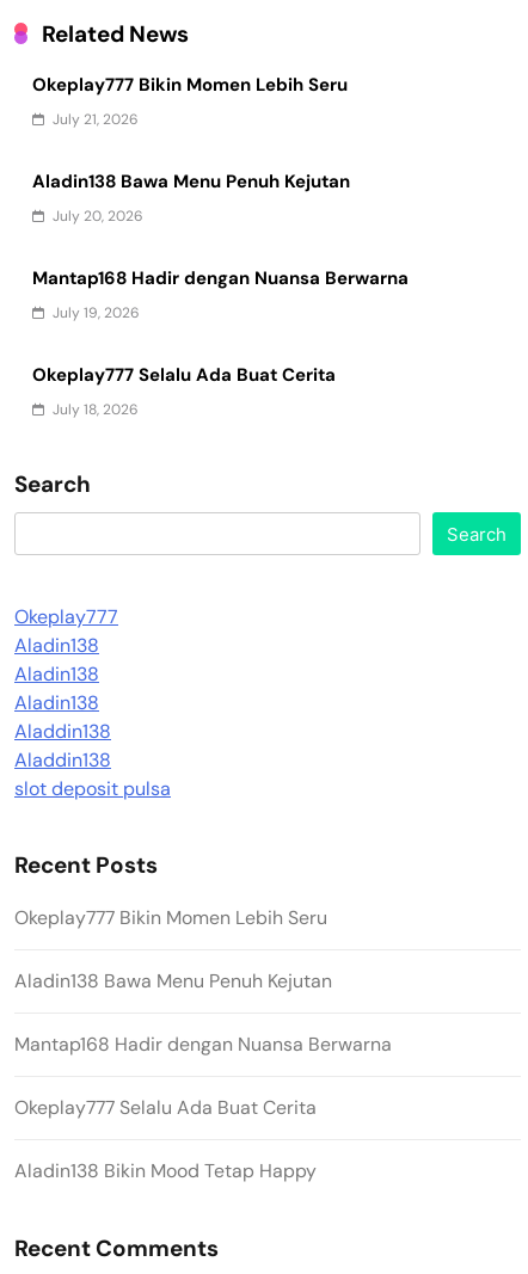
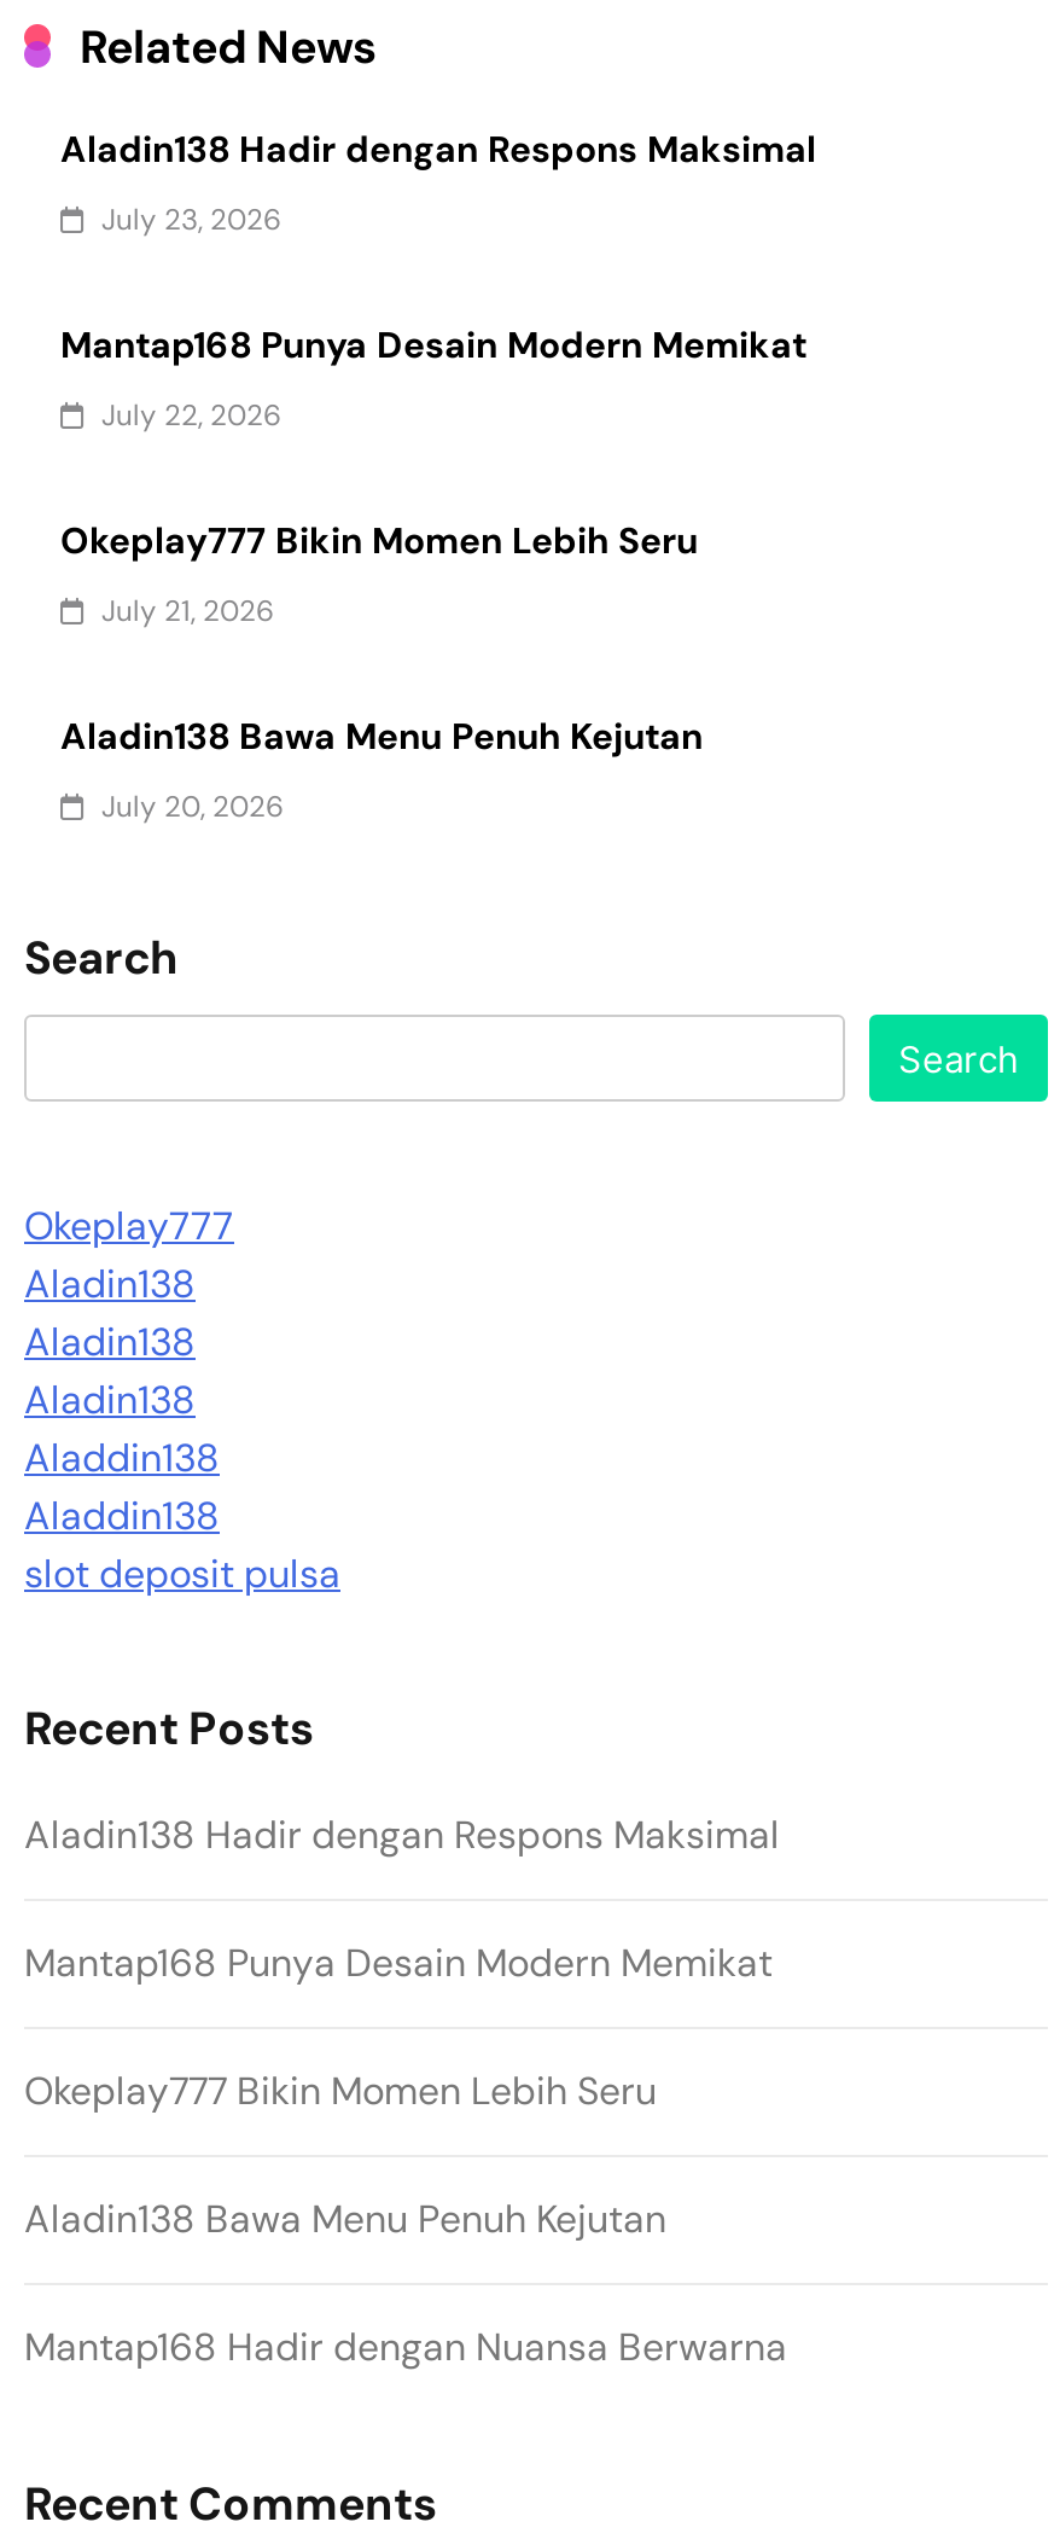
none -> [60,126,816,435] Aladin138 Hadir dengan Respons Maksimal | July 23, 2026 | Mantap168 Punya Desain Modern Memikat | July 22, 2026
moved [32,73,350,226] -> [60,517,703,826]: Okeplay777 Bikin Momen Lebih Seru | July 21, 2026 | Aladin138 Bawa Menu Penuh Kejutan | July 20, 2026
[32,266,409,419] Mantap168 Hadir dengan Nuansa Berwarna | July 19, 2026 | Okeplay777 Selalu Ada Buat Cerita | July 18, 2026 -> none
none -> [24,1809,780,1988] Aladin138 Hadir dengan Respons Maksimal | Mantap168 Punya Desain Modern Memikat
moved [14,905,392,1057] -> [24,2065,787,2372]: Okeplay777 Bikin Momen Lebih Seru | Aladin138 Bawa Menu Penuh Kejutan | Mantap168 Hadir dengan Nuansa Berwarna
[14,1095,317,1183] Okeplay777 Selalu Ada Buat Cerita | Aladin138 Bikin Mood Tetap Happy -> none

